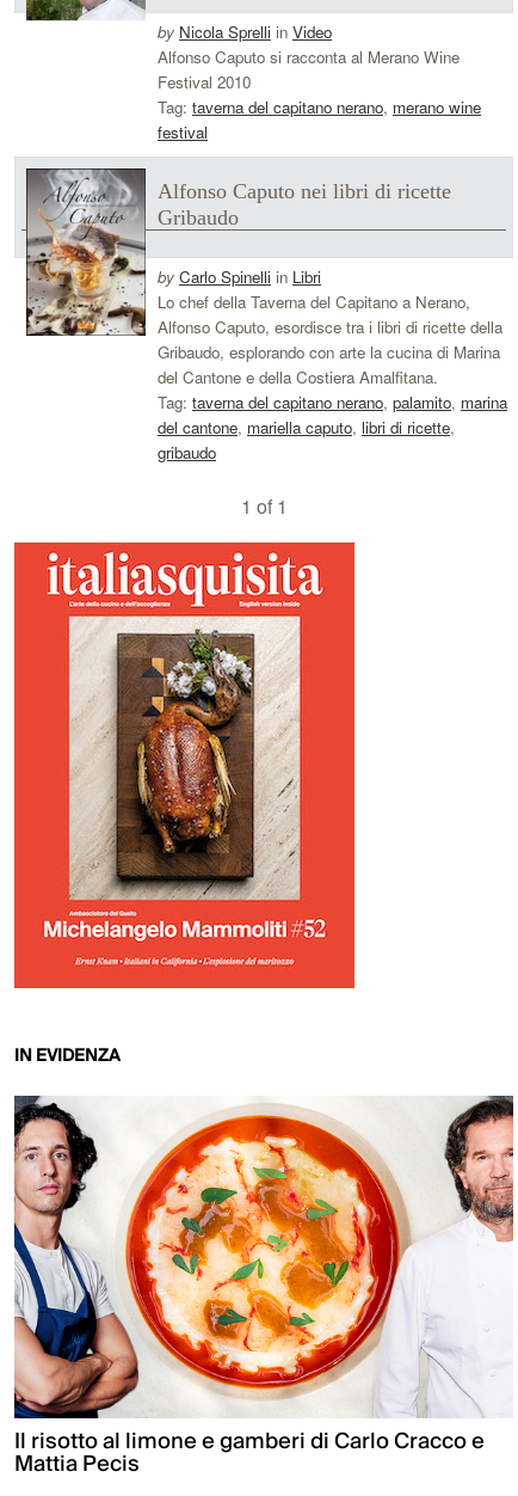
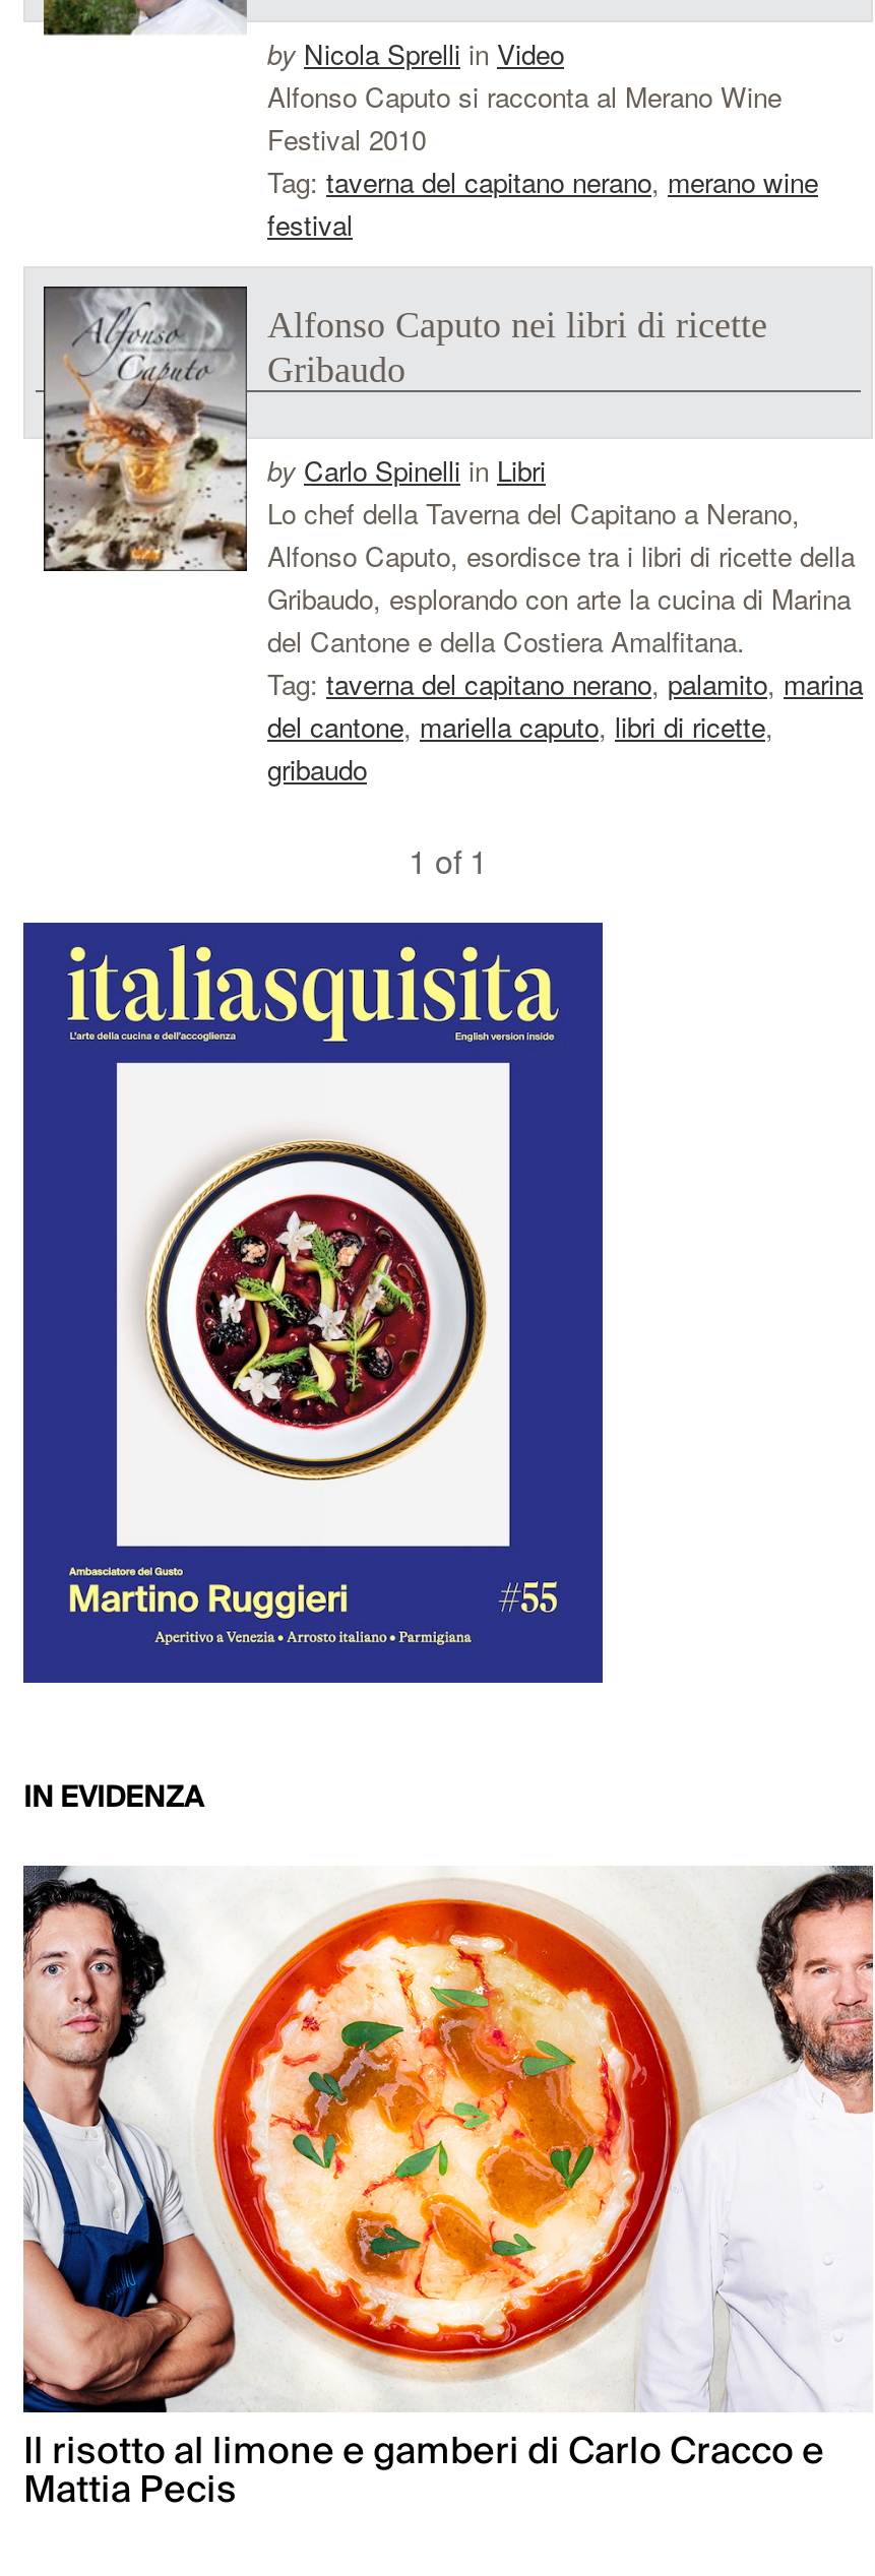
[13,541,356,989] [image] -> [21,921,605,1685] [image]

